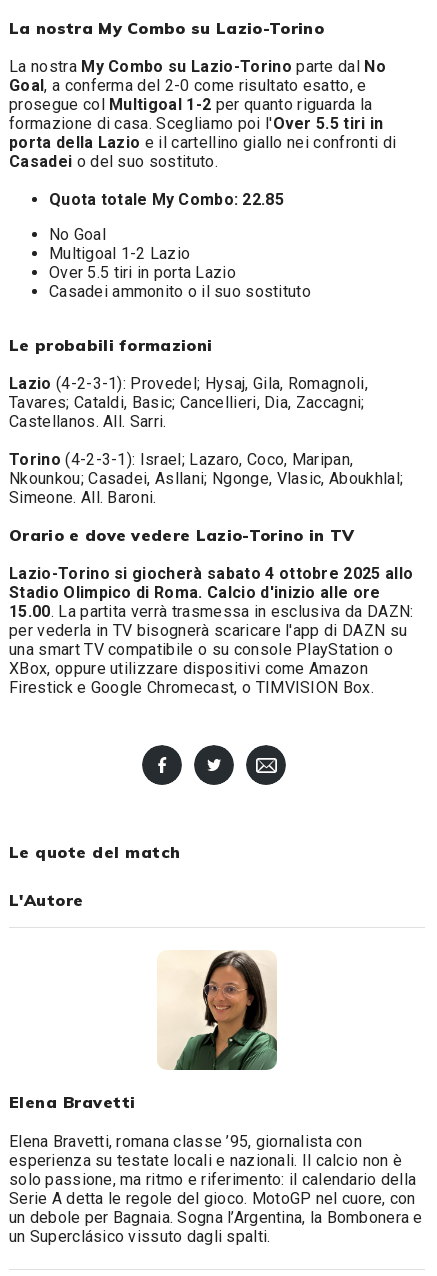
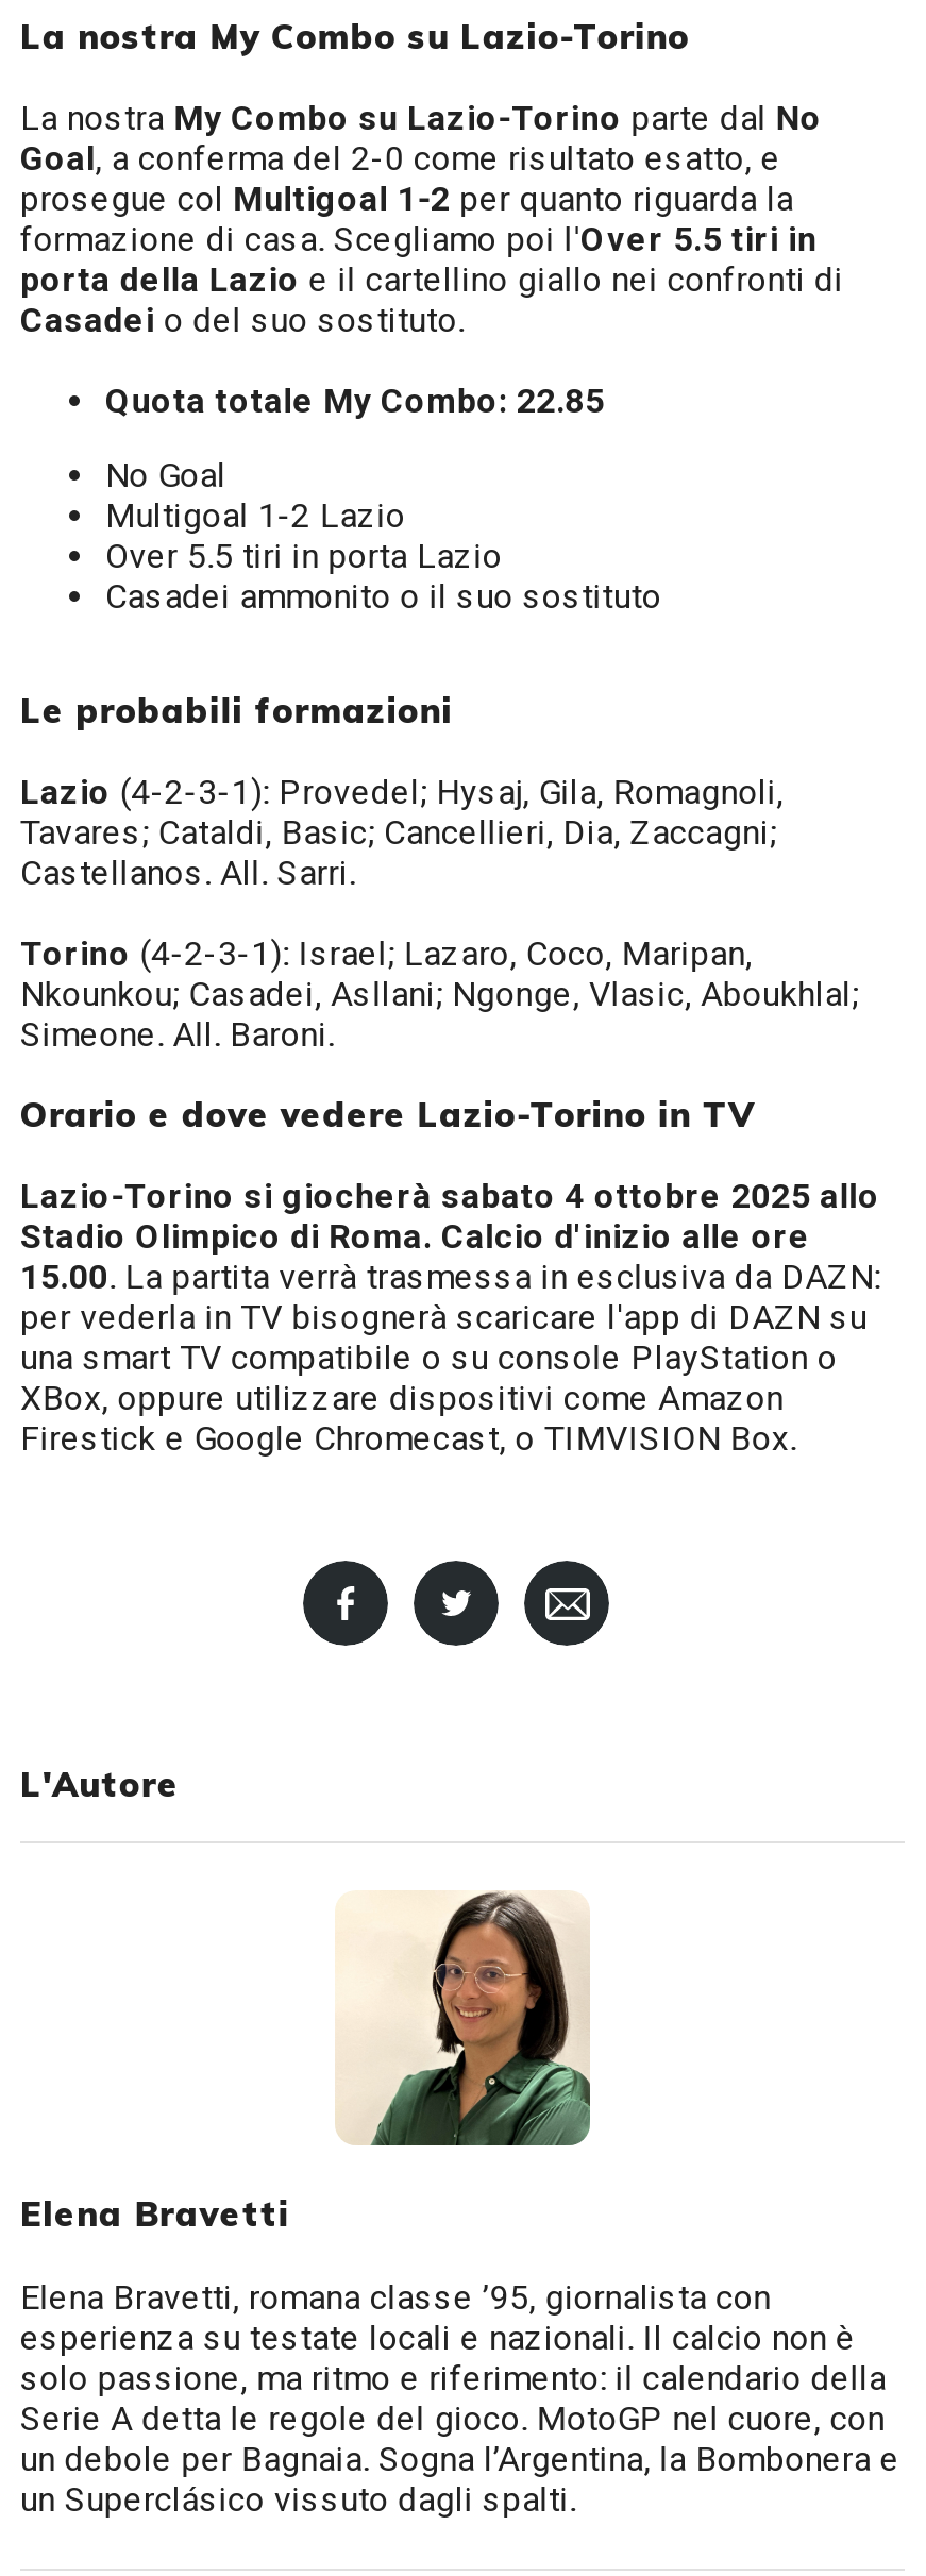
[9,842,181,862] Le quote del match -> none

